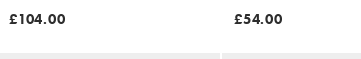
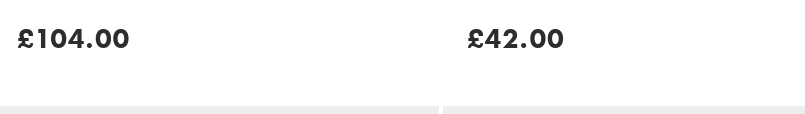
[234,9,283,27] £54.00 -> [467,19,565,55] £42.00

